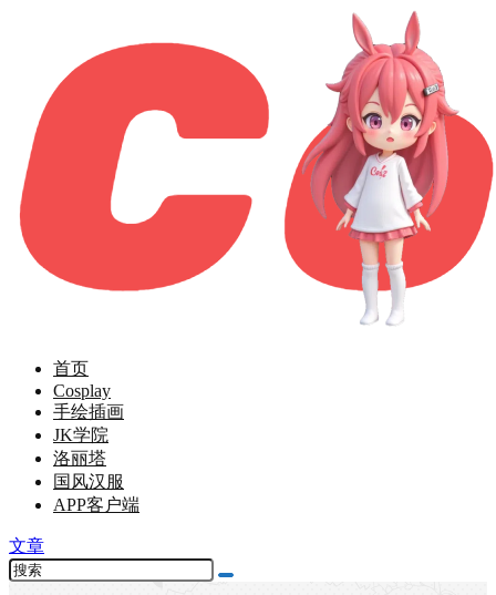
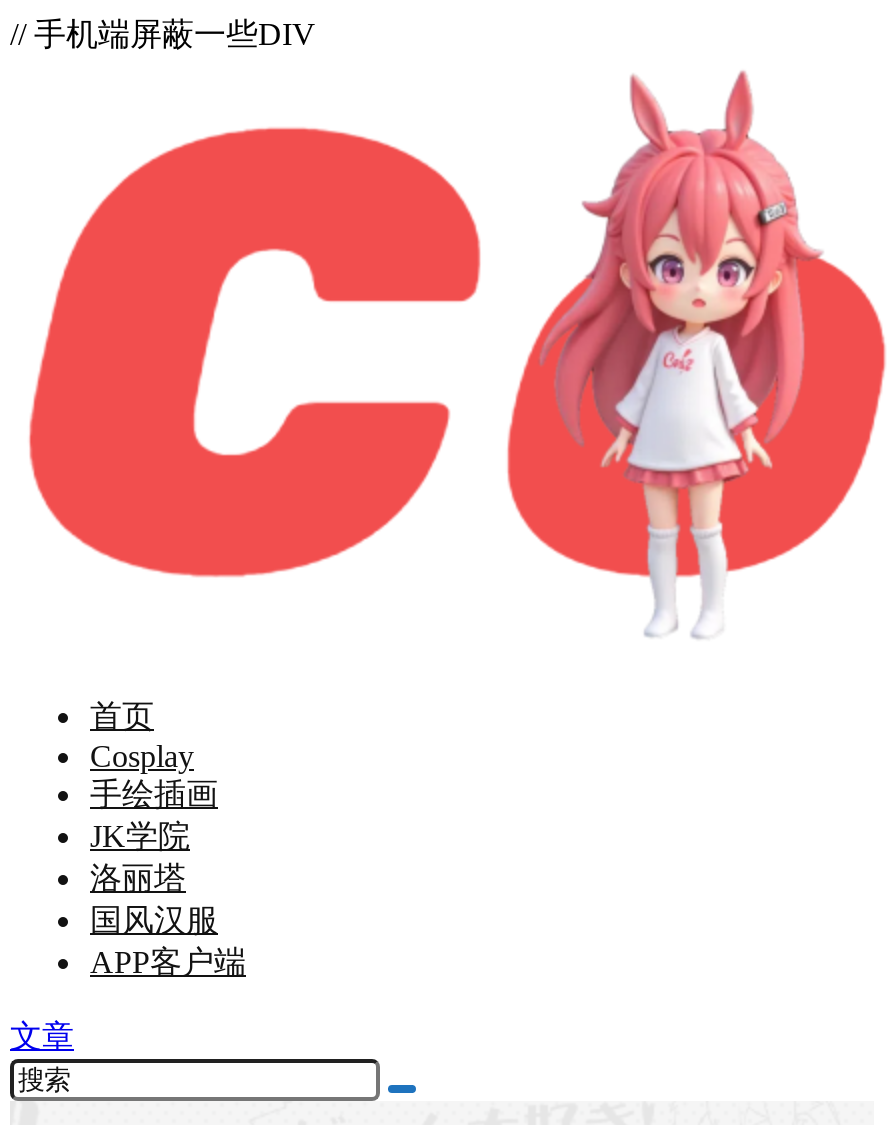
none -> [10,17,316,51] // 手机端屏蔽一些DIV

